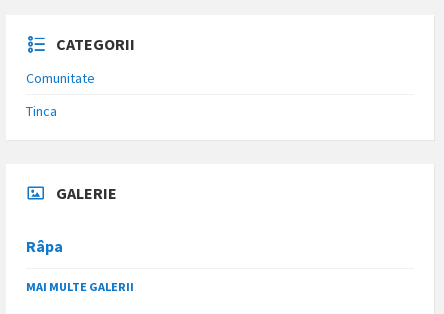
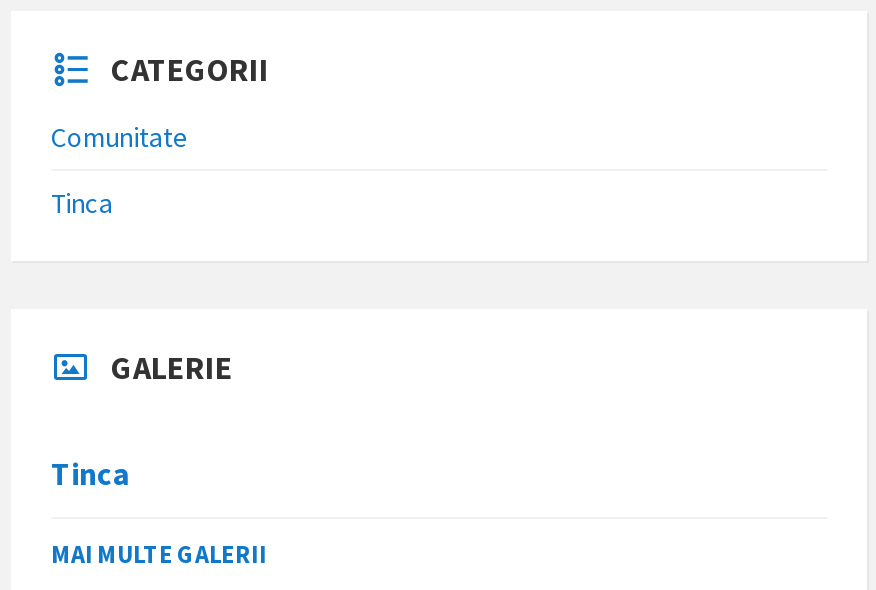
[26,237,63,256] Râpa -> [51,454,131,492] Tinca

